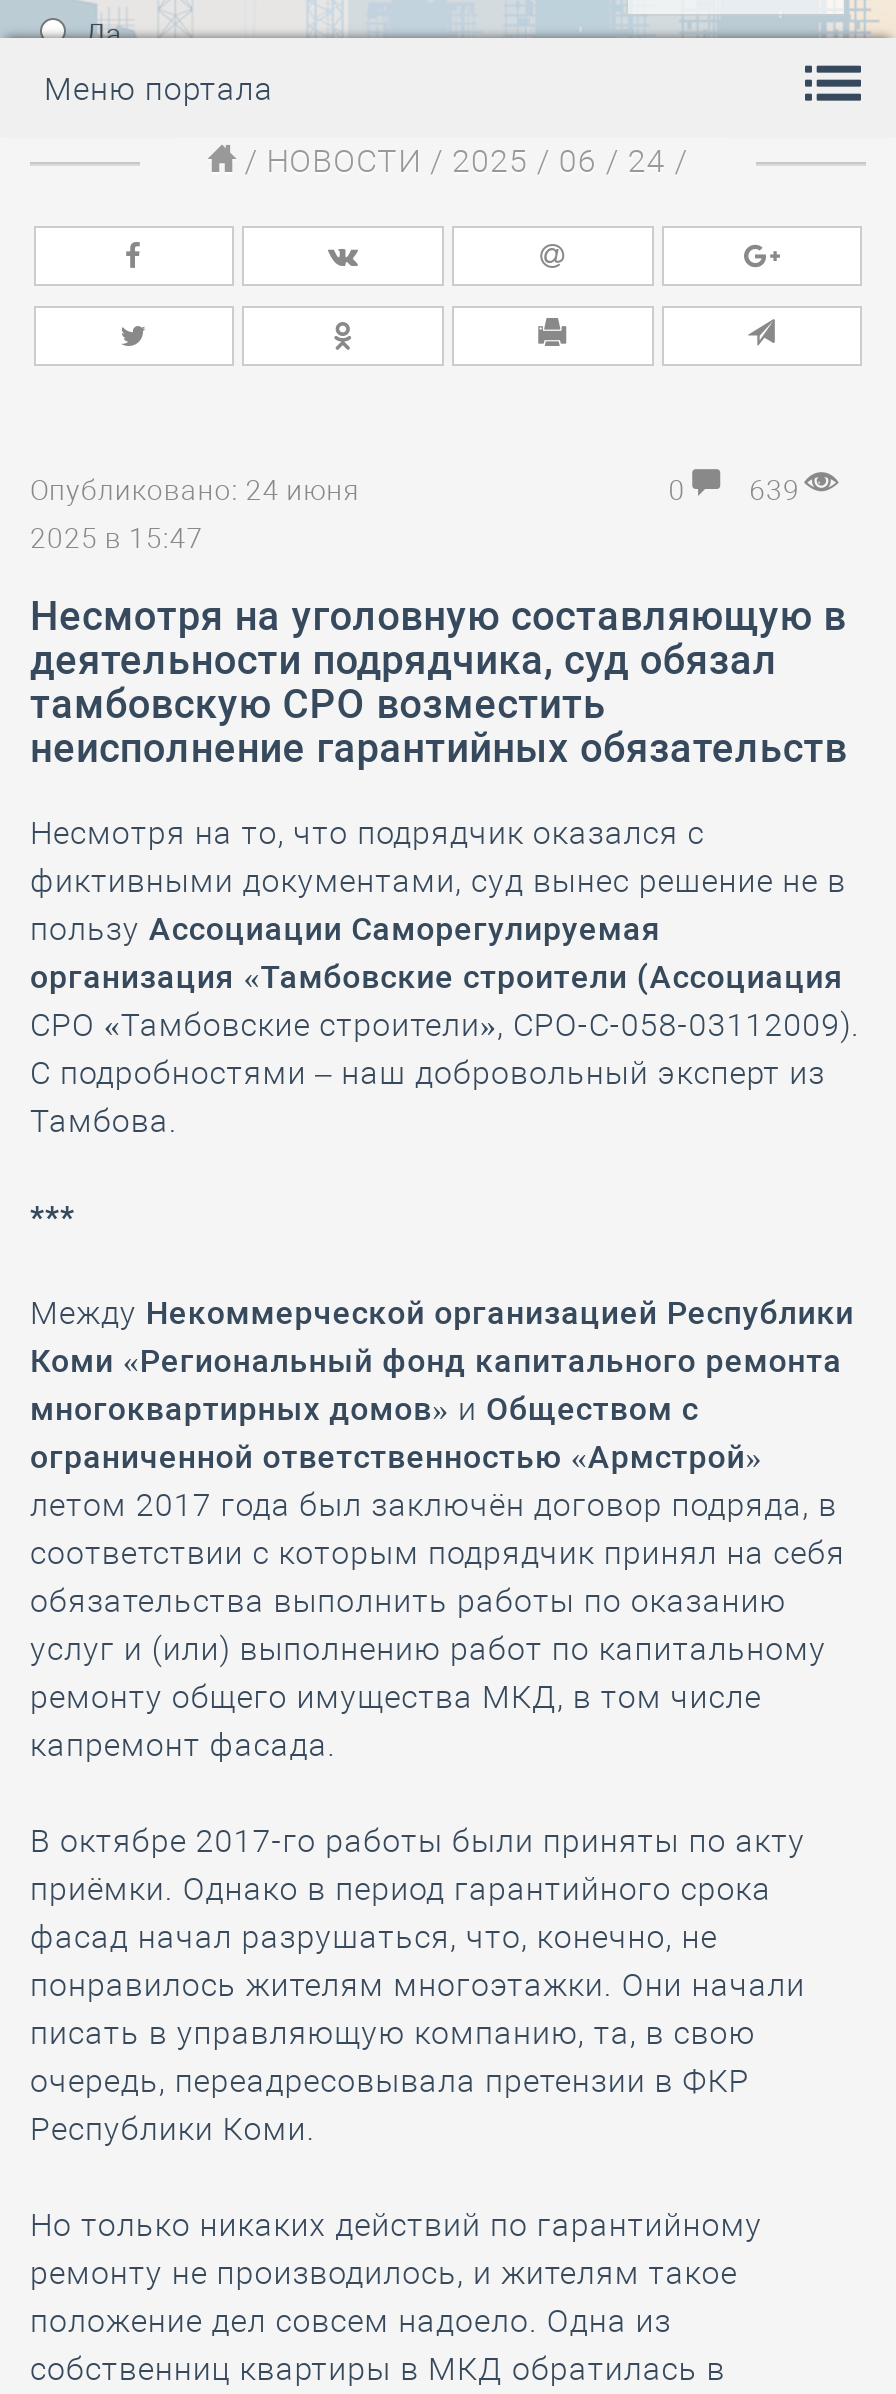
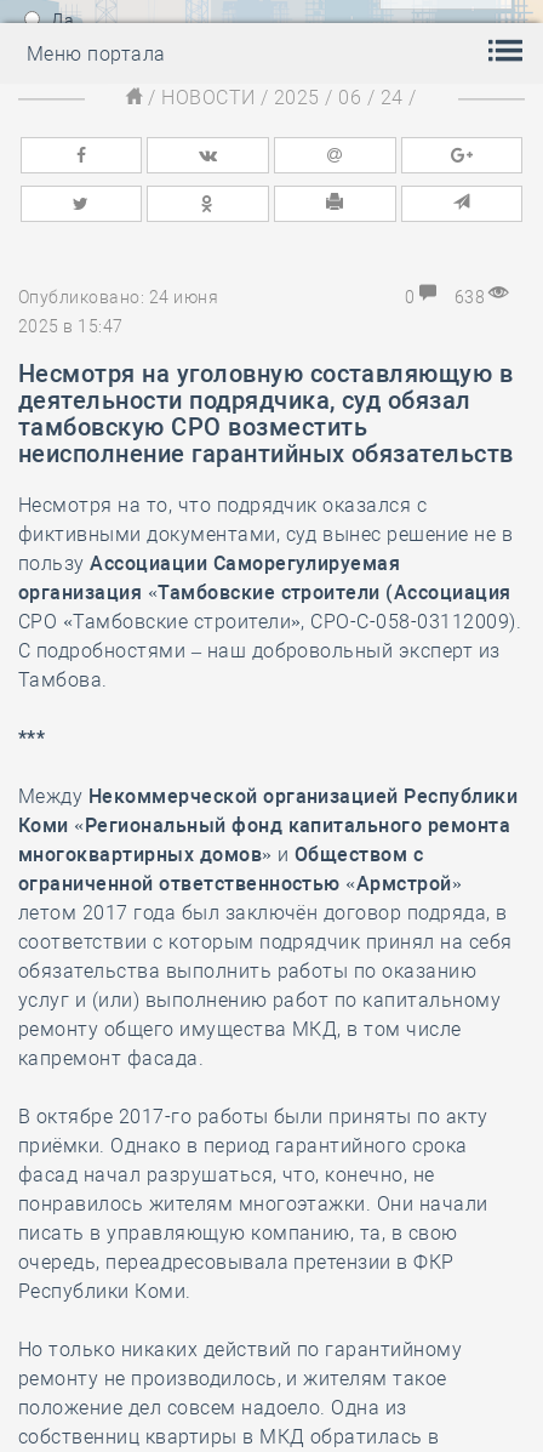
[668,474,807,506] 0 639 -> [405,287,489,307] 0 638

